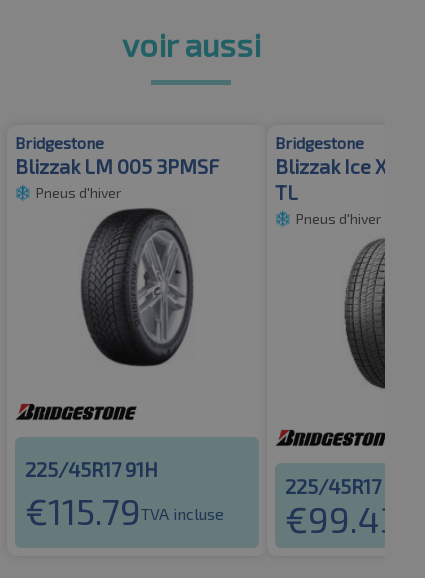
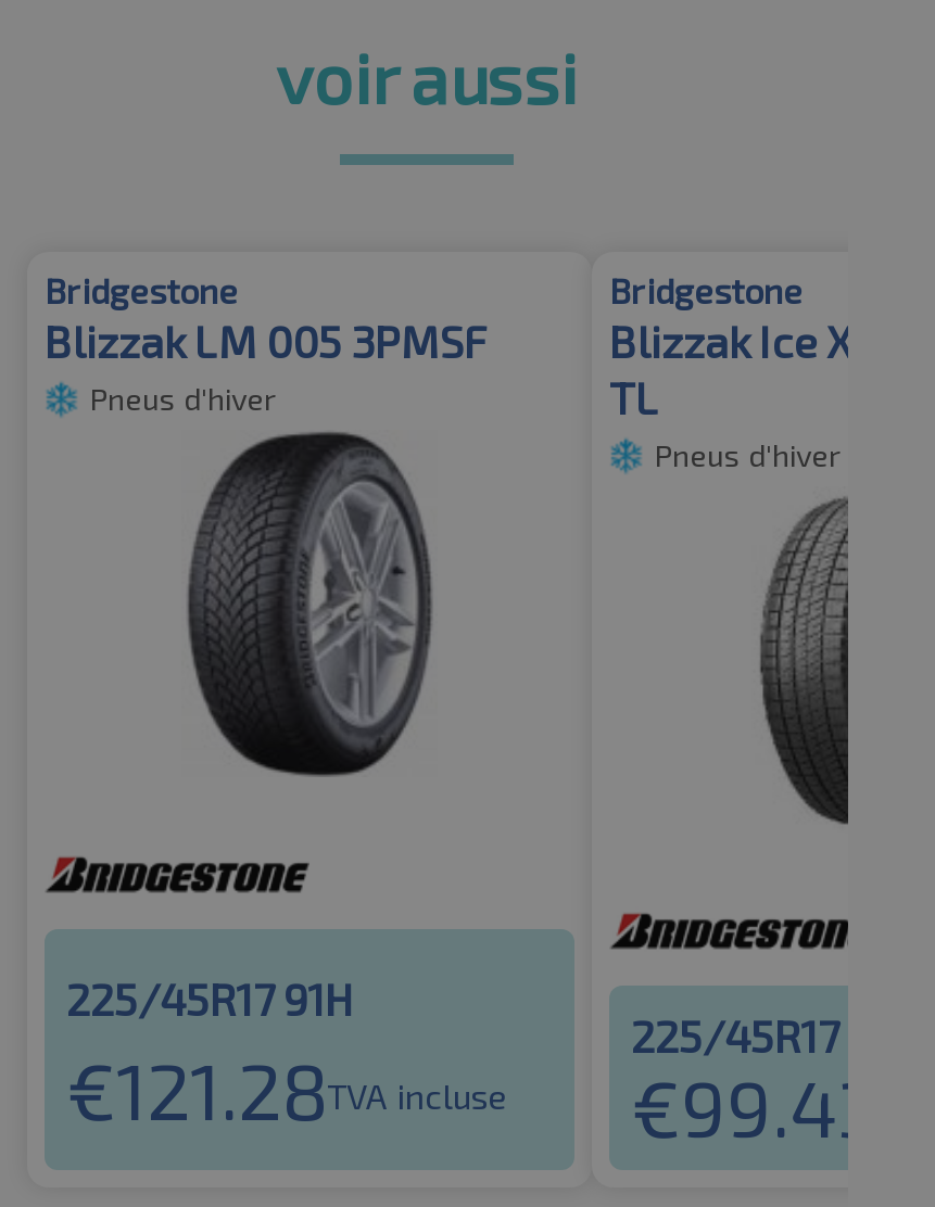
[25,489,224,532] €115.79TVA incluse -> [66,1042,507,1135] €121.28TVA incluse

